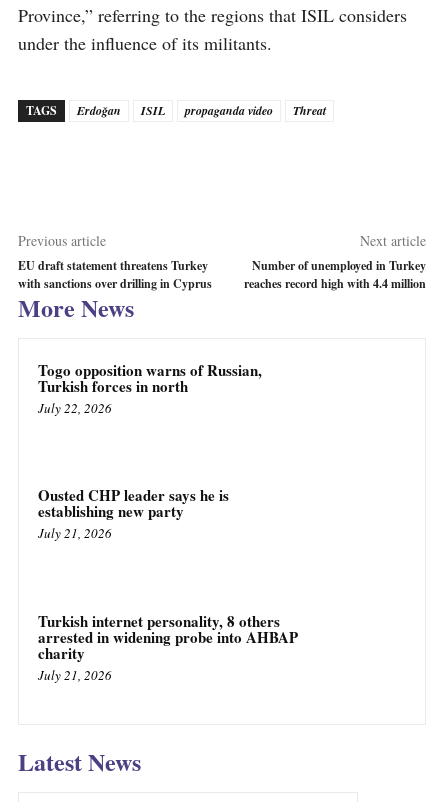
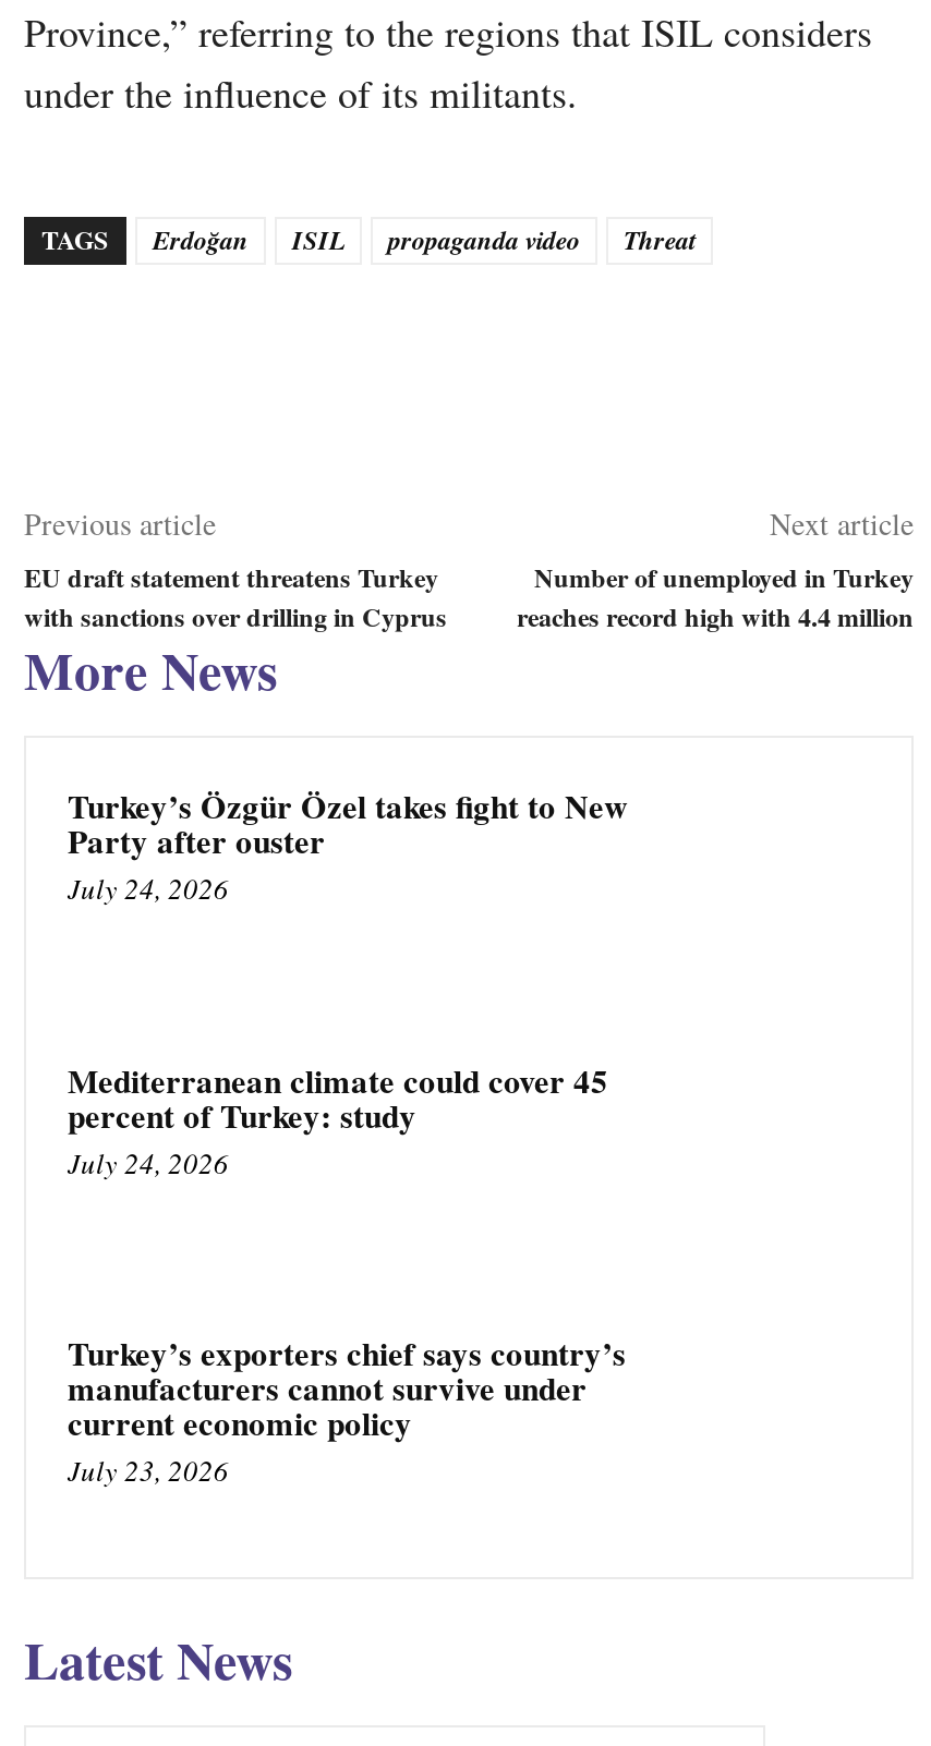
[38,359,262,417] Togo opposition warns of Russian, | Turkish forces in north | July 22, 2026 -> [68,782,628,909] Turkey’s Özgür Özel takes fight to New | Party after ouster | July 24, 2026
[38,484,229,542] Ousted CHP leader says he is | establishing new party | July 21, 2026 -> [68,1056,608,1182] Mediterranean climate could cover 45 | percent of Turkey: study | July 24, 2026
[38,610,298,684] Turkish internet personality, 8 others | arrested in widening probe into AHBAP | charity | July 21, 2026 -> [68,1330,626,1491] Turkey’s exporters chief says country’s | manufacturers cannot survive under | current economic policy | July 23, 2026

